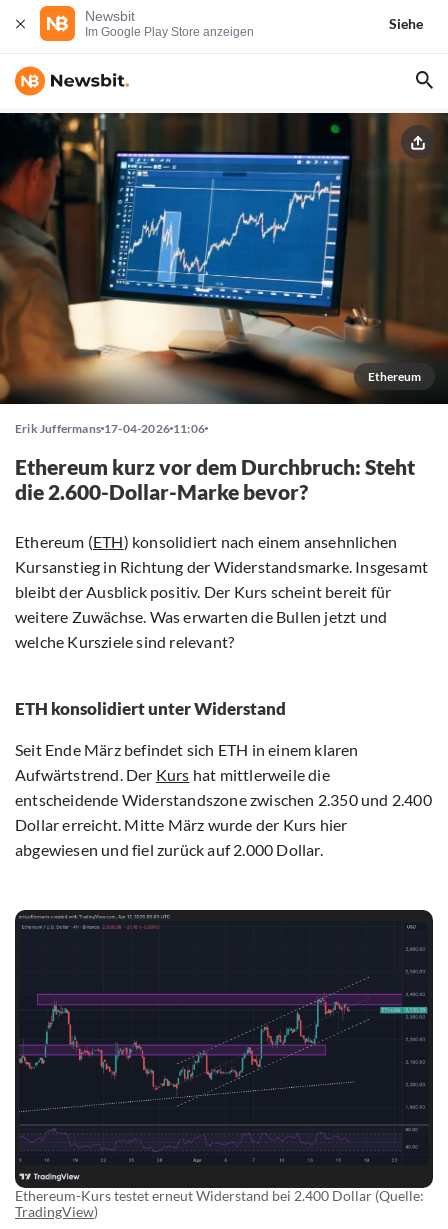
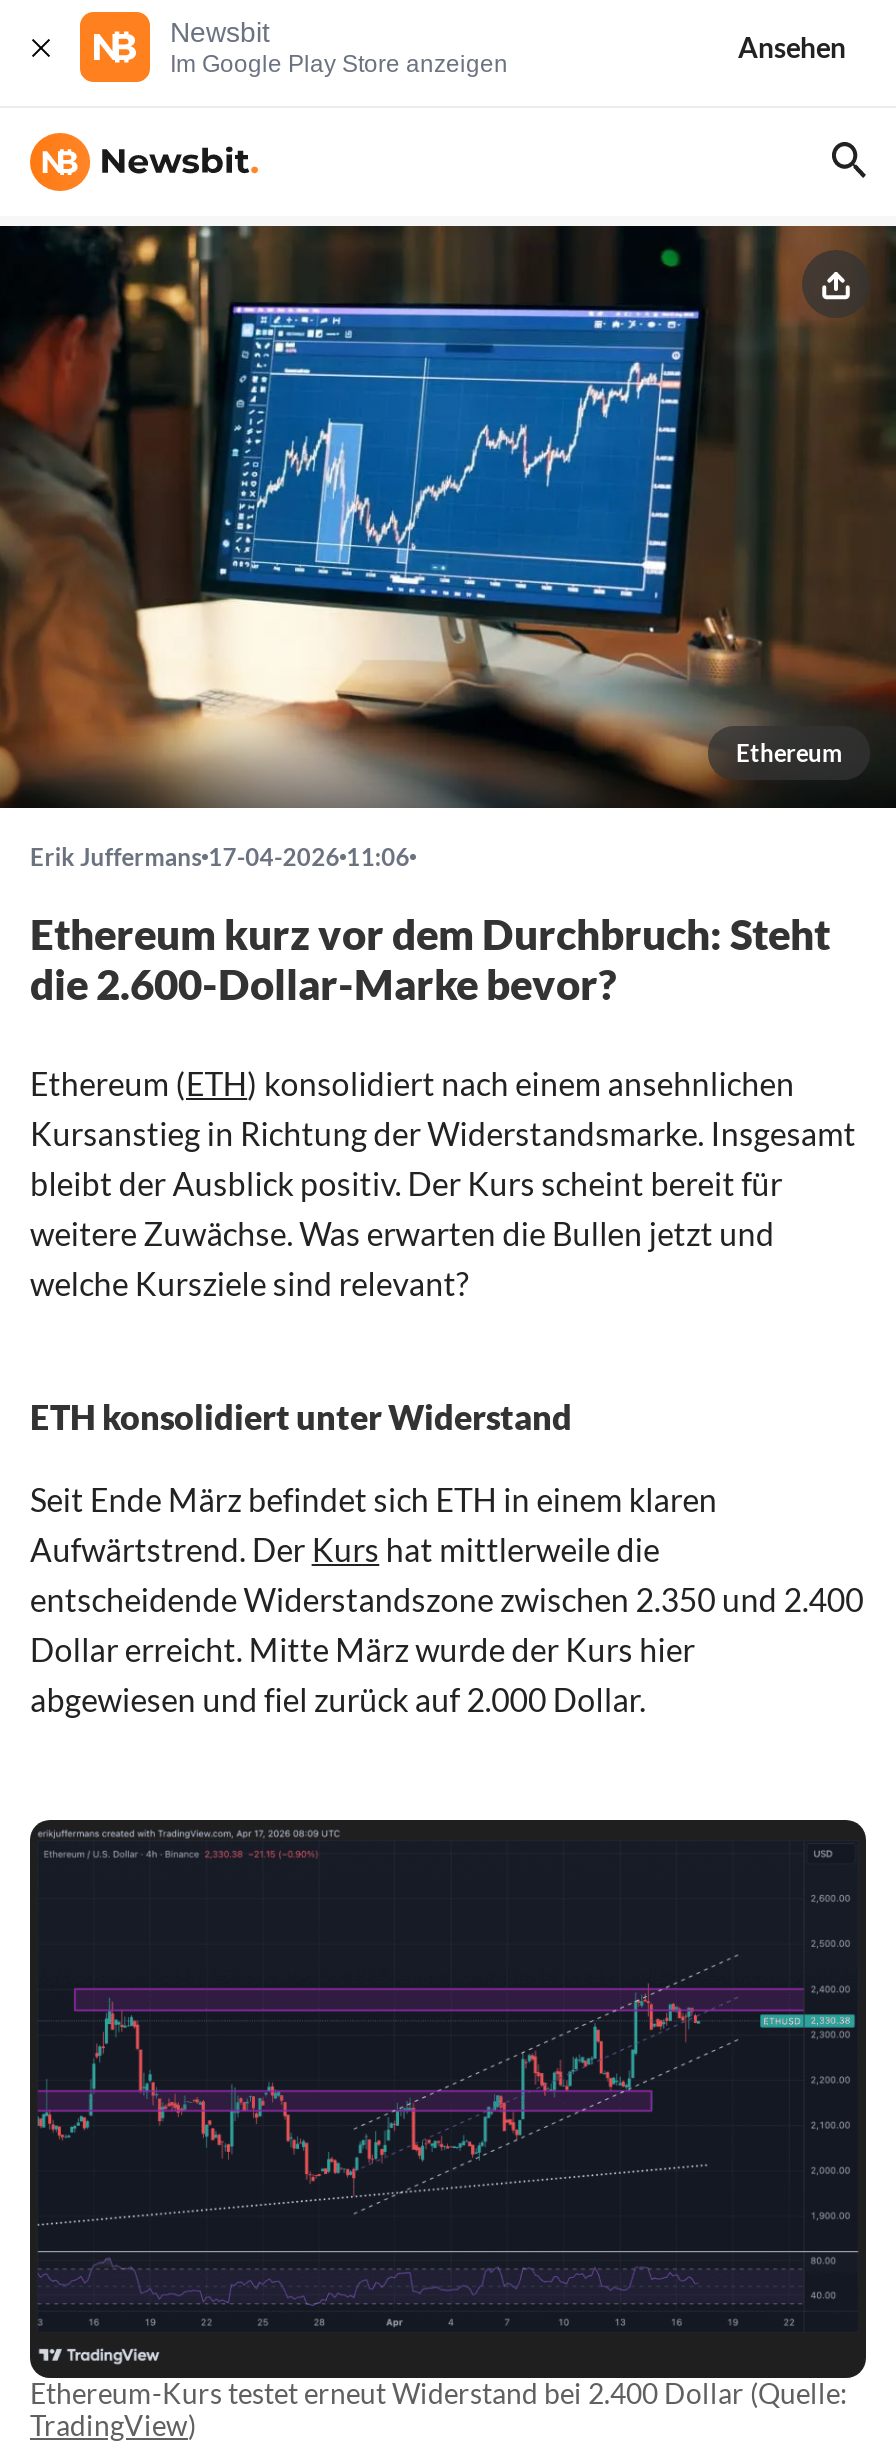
[389,14,423,31] Siehe -> [738,29,846,63] Ansehen

